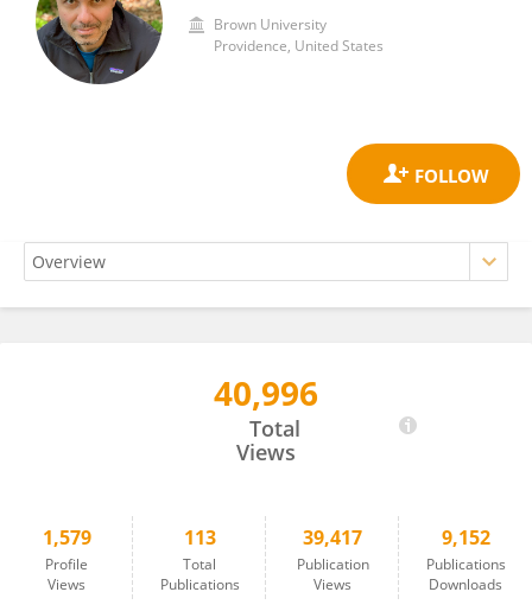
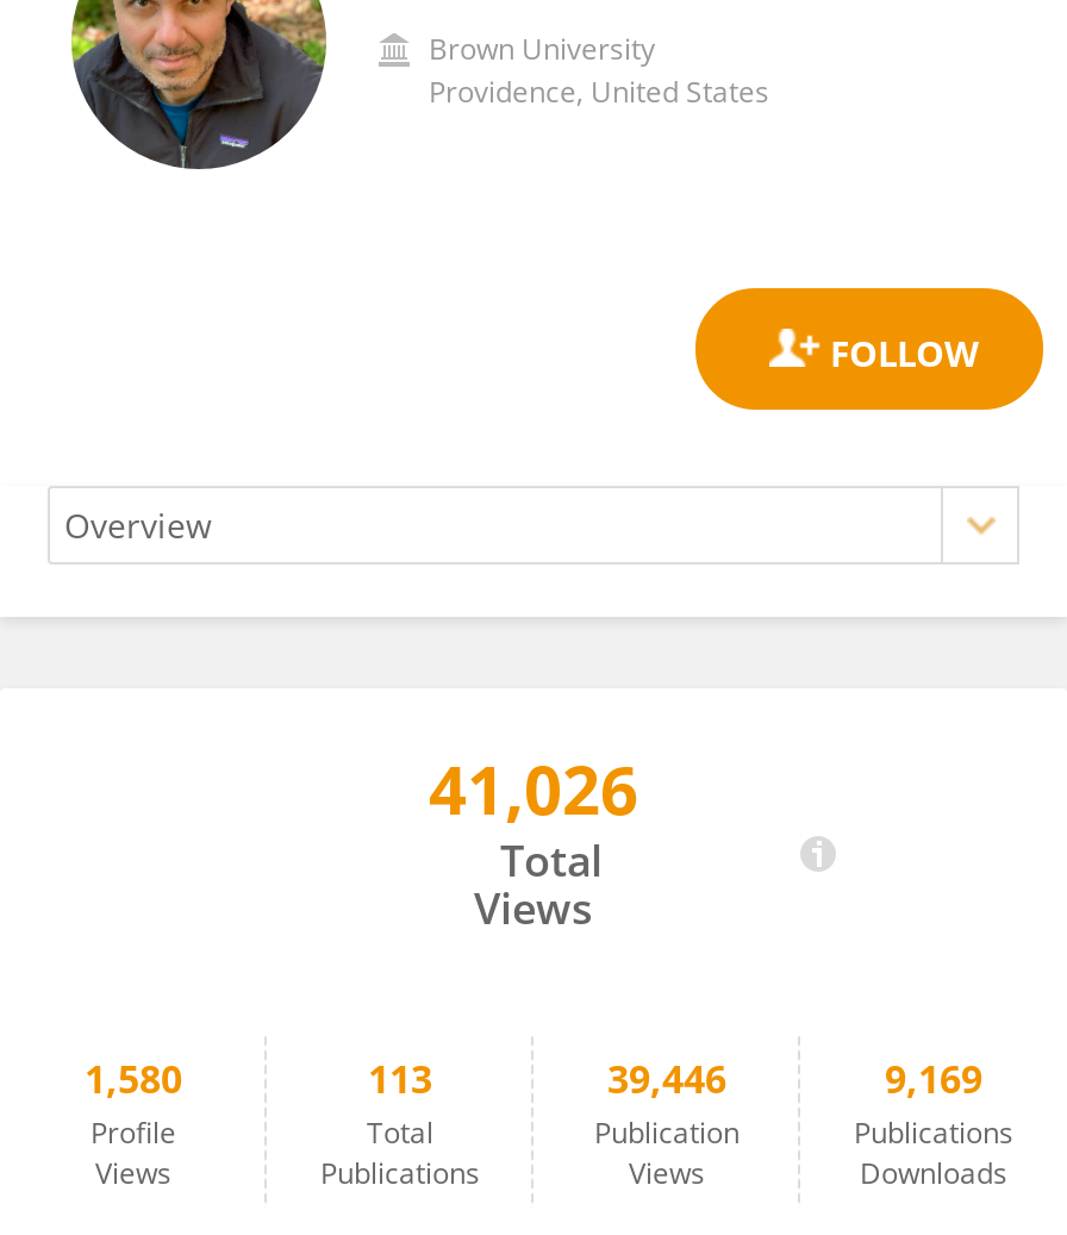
[214,370,318,415] 40,996 -> [429,743,638,834] 41,026
[42,524,91,550] 1,579 -> [85,1053,182,1105] 1,580
[303,524,362,550] 39,417 -> [607,1053,726,1105] 39,446
[441,524,490,550] 9,152 -> [885,1053,982,1105] 9,169

